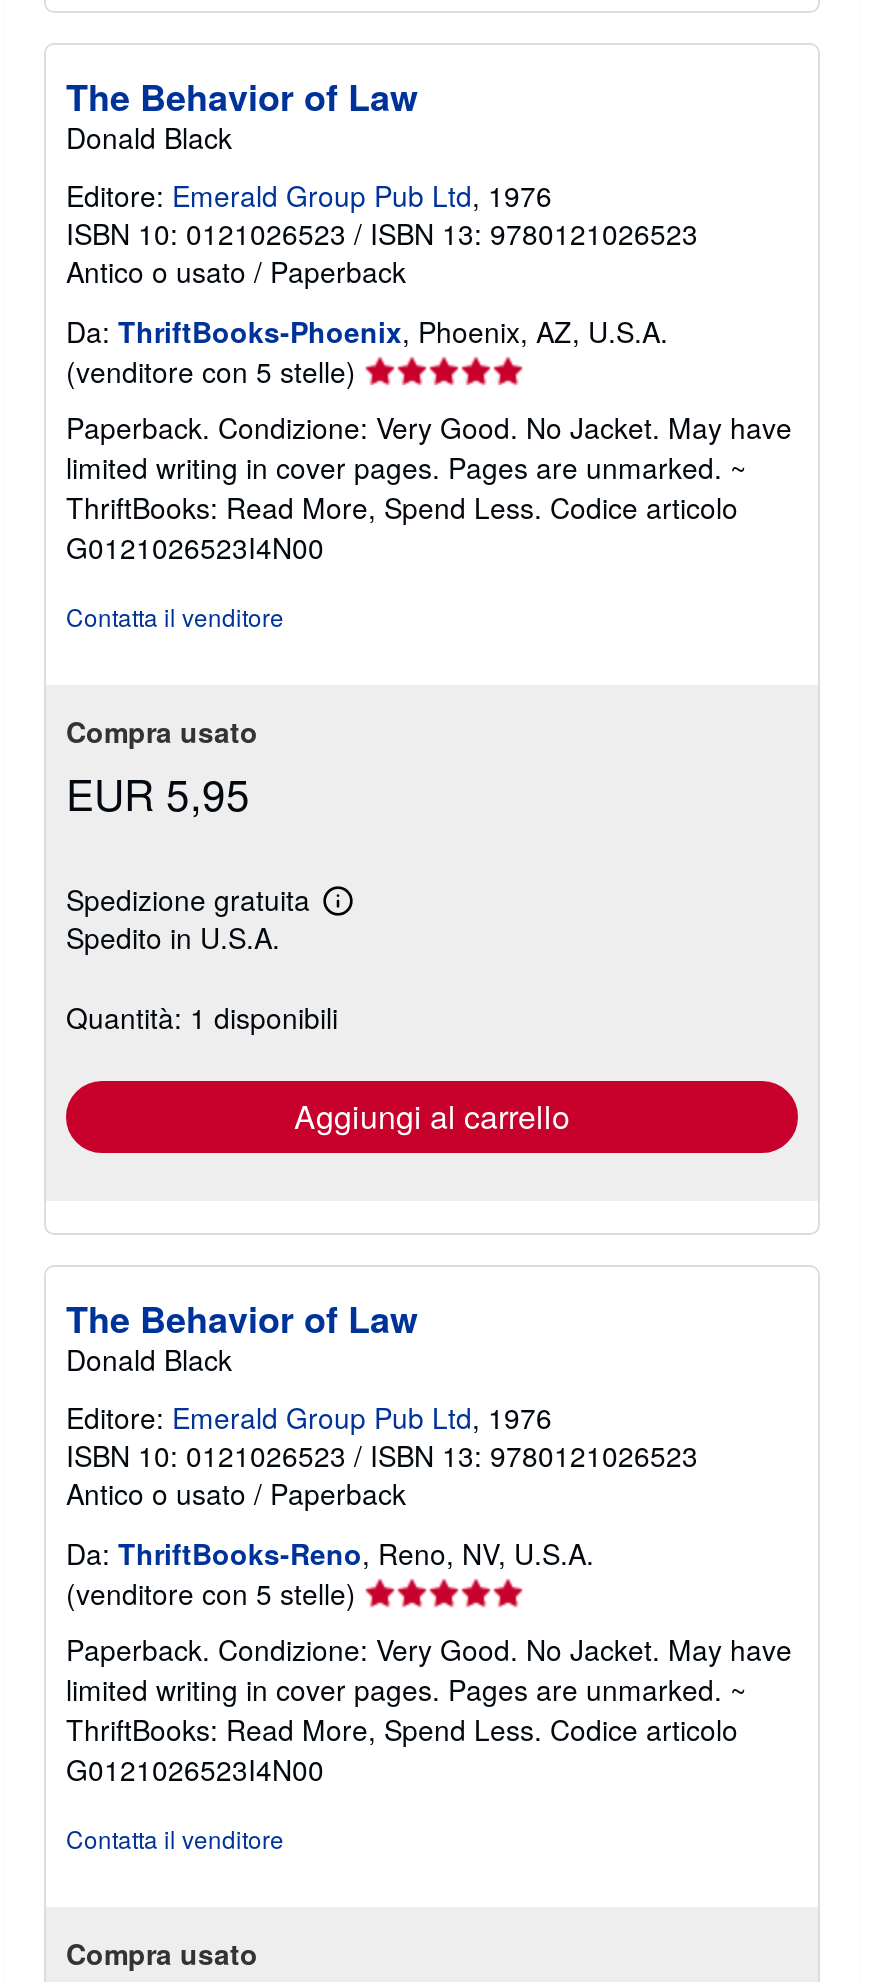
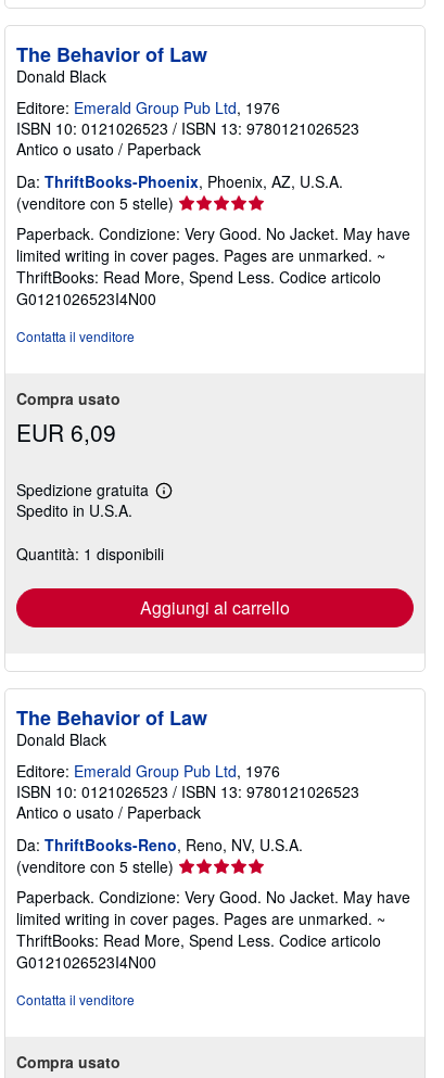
[66,763,250,823] EUR 5,95 -> [16,416,116,449] EUR 6,09

